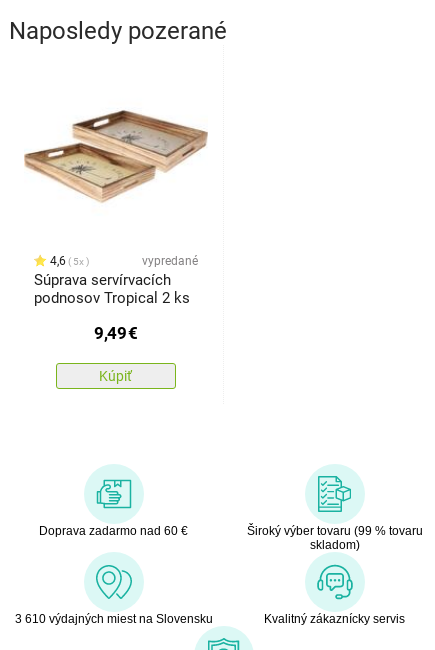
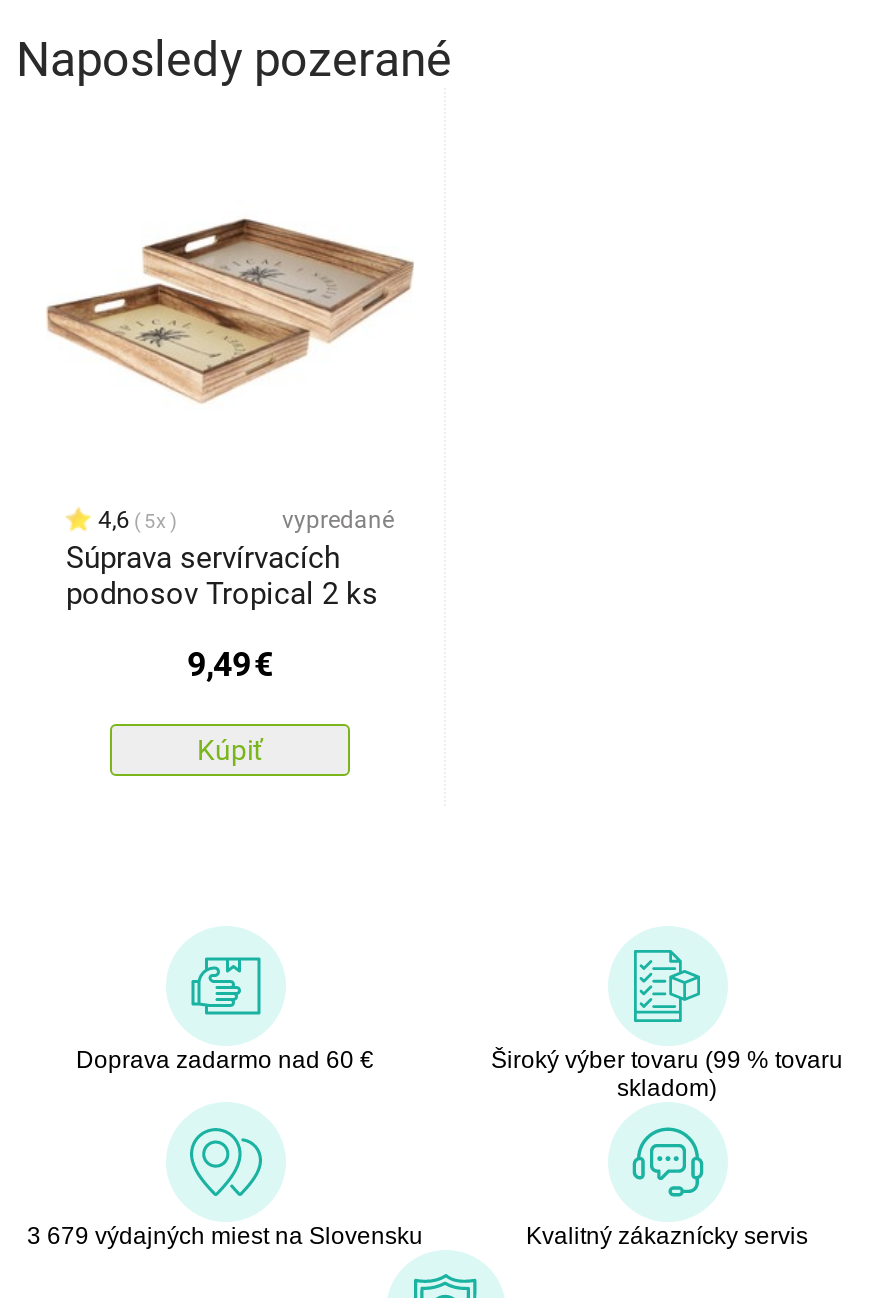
[14,612,212,626] 3 610 výdajných miest na Slovensku -> [27,1223,423,1251] 3 679 výdajných miest na Slovensku

